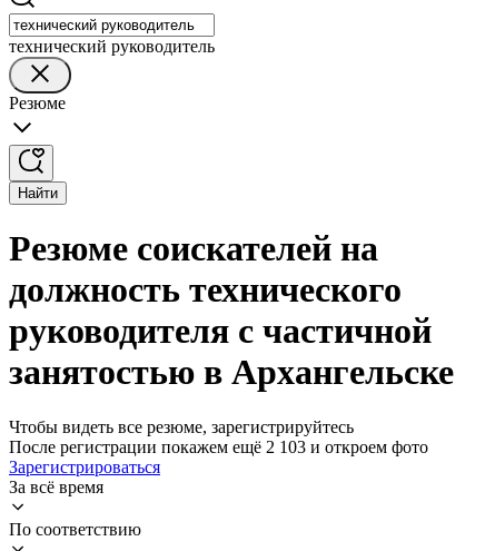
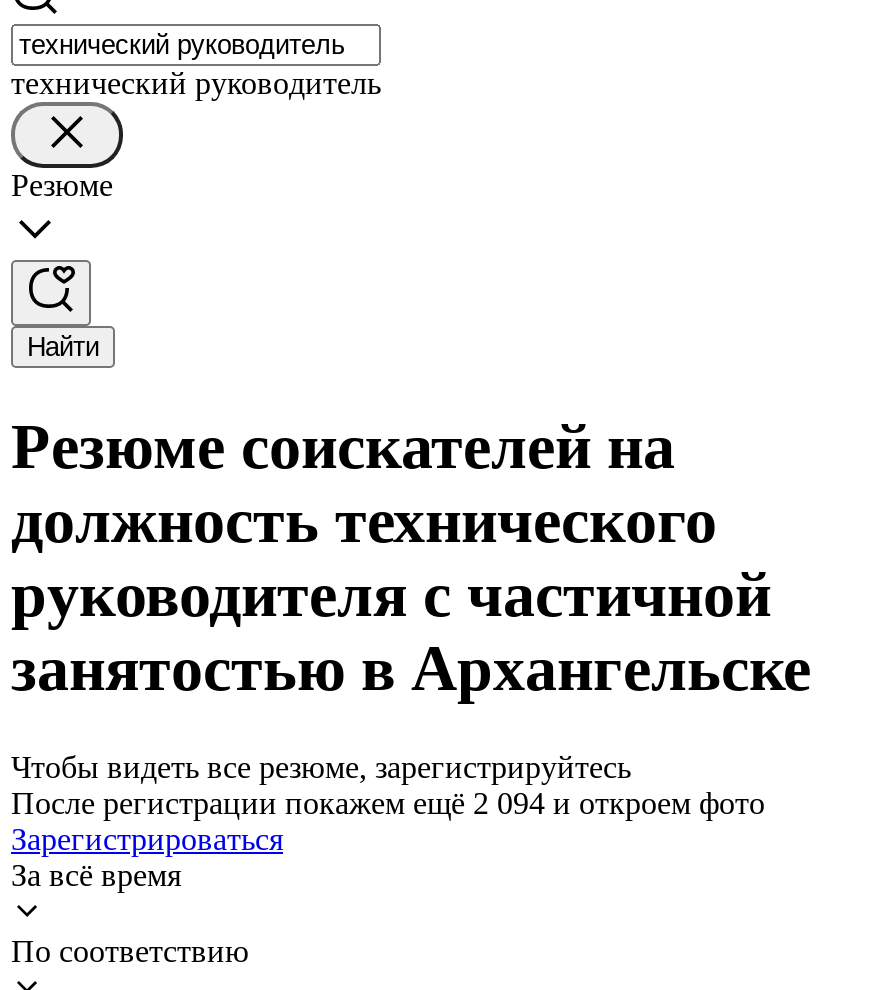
[9,437,428,456] После регистрации покажем ещё 2 103 и откроем фото -> [11,786,765,820] После регистрации покажем ещё 2 094 и откроем фото

